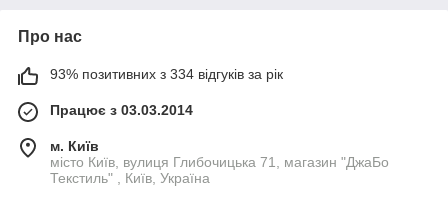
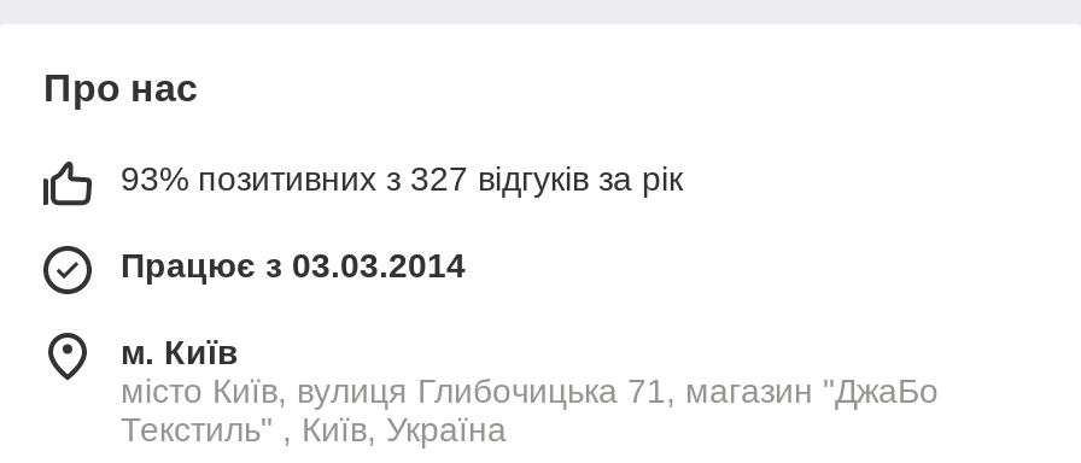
[50,66,283,82] 93% позитивних з 334 відгуків за рік -> [121,160,683,199] 93% позитивних з 327 відгуків за рік

